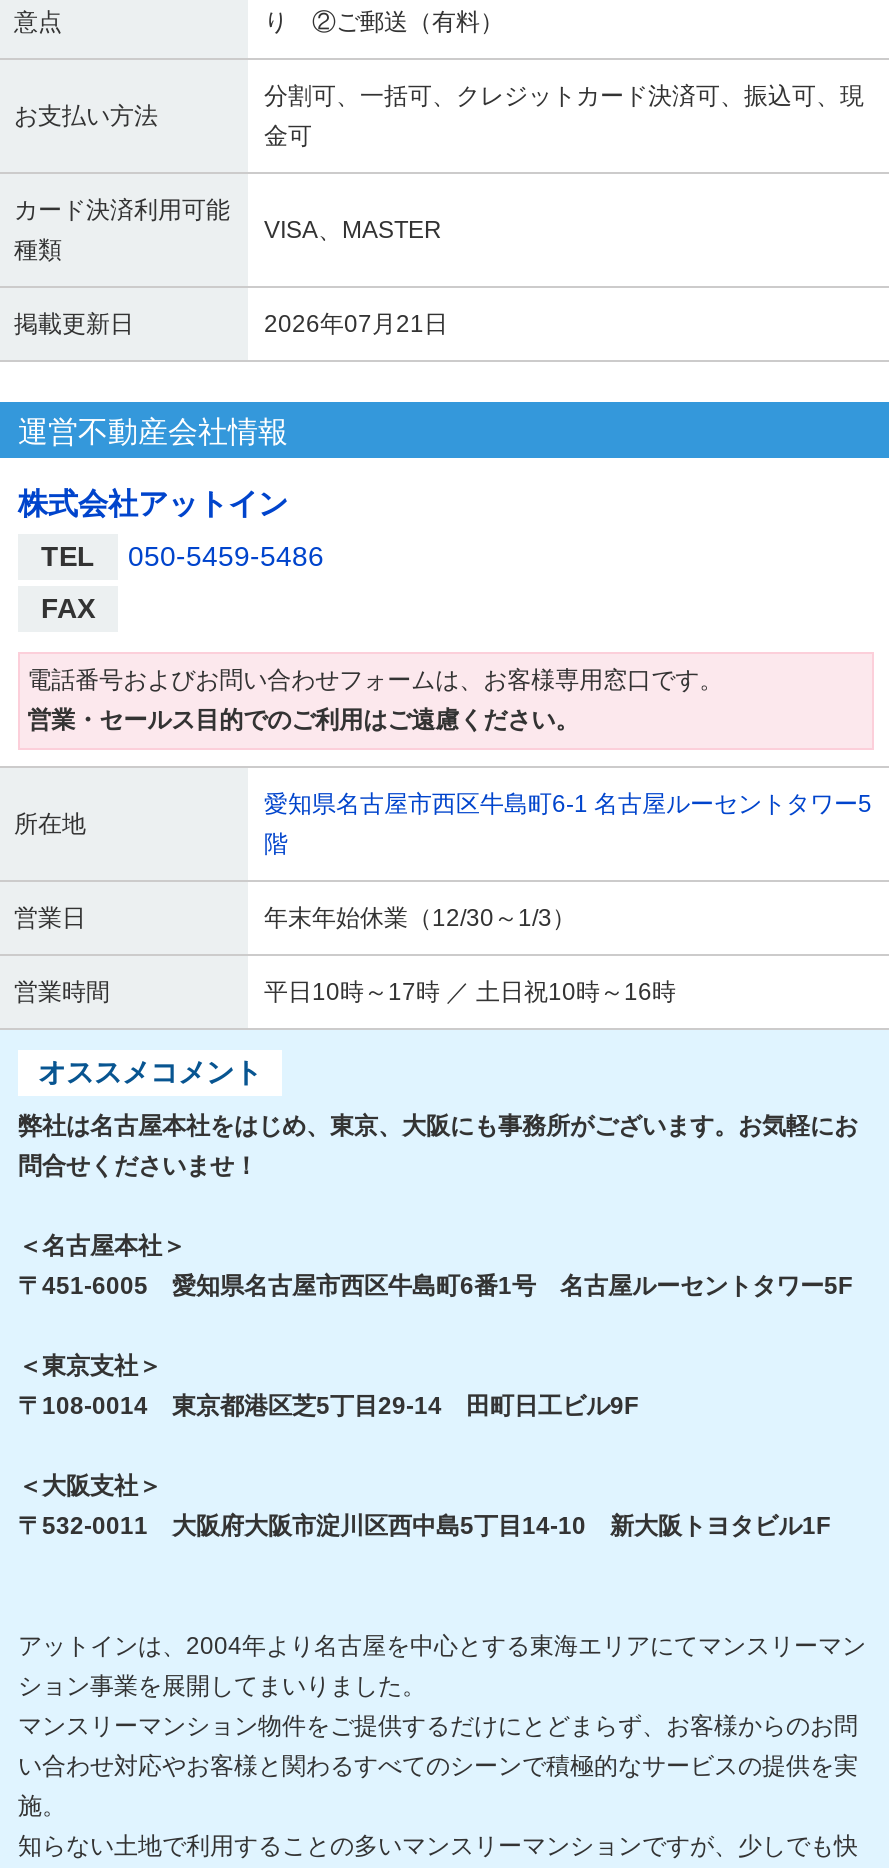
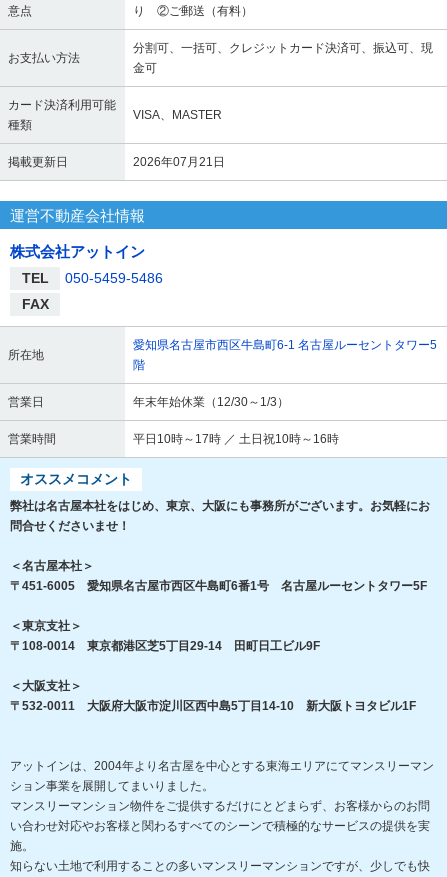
[27,666,723,734] 電話番号およびお問い合わせフォームは、お客様専用窓口です。 | 営業・セールス目的でのご利用はご遠慮ください。 -> none

